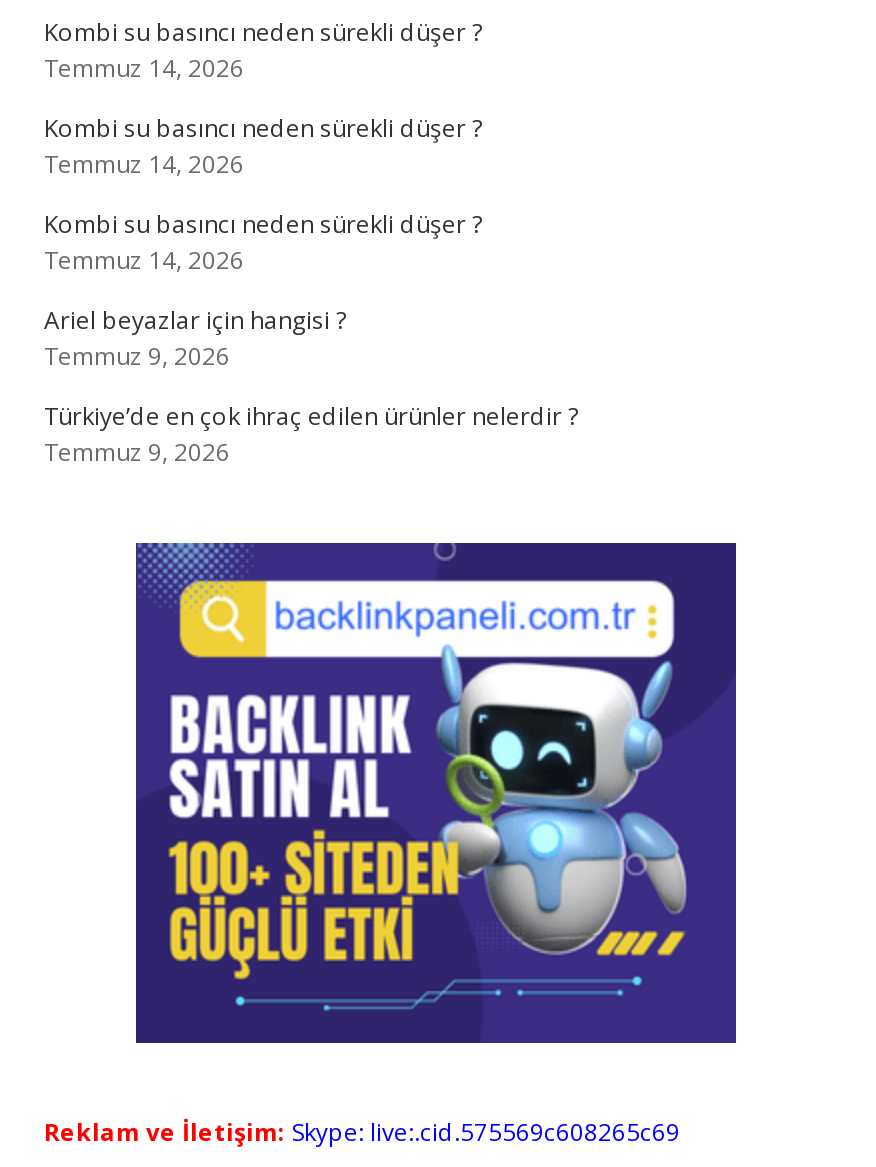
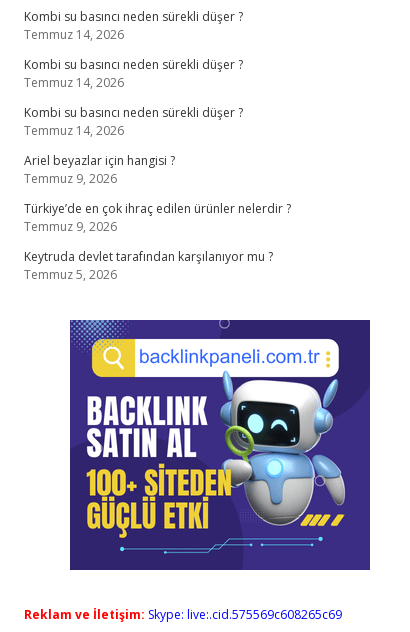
none -> [24,248,273,283] Keytruda devlet tarafından karşılanıyor mu ? | Temmuz 5, 2026

